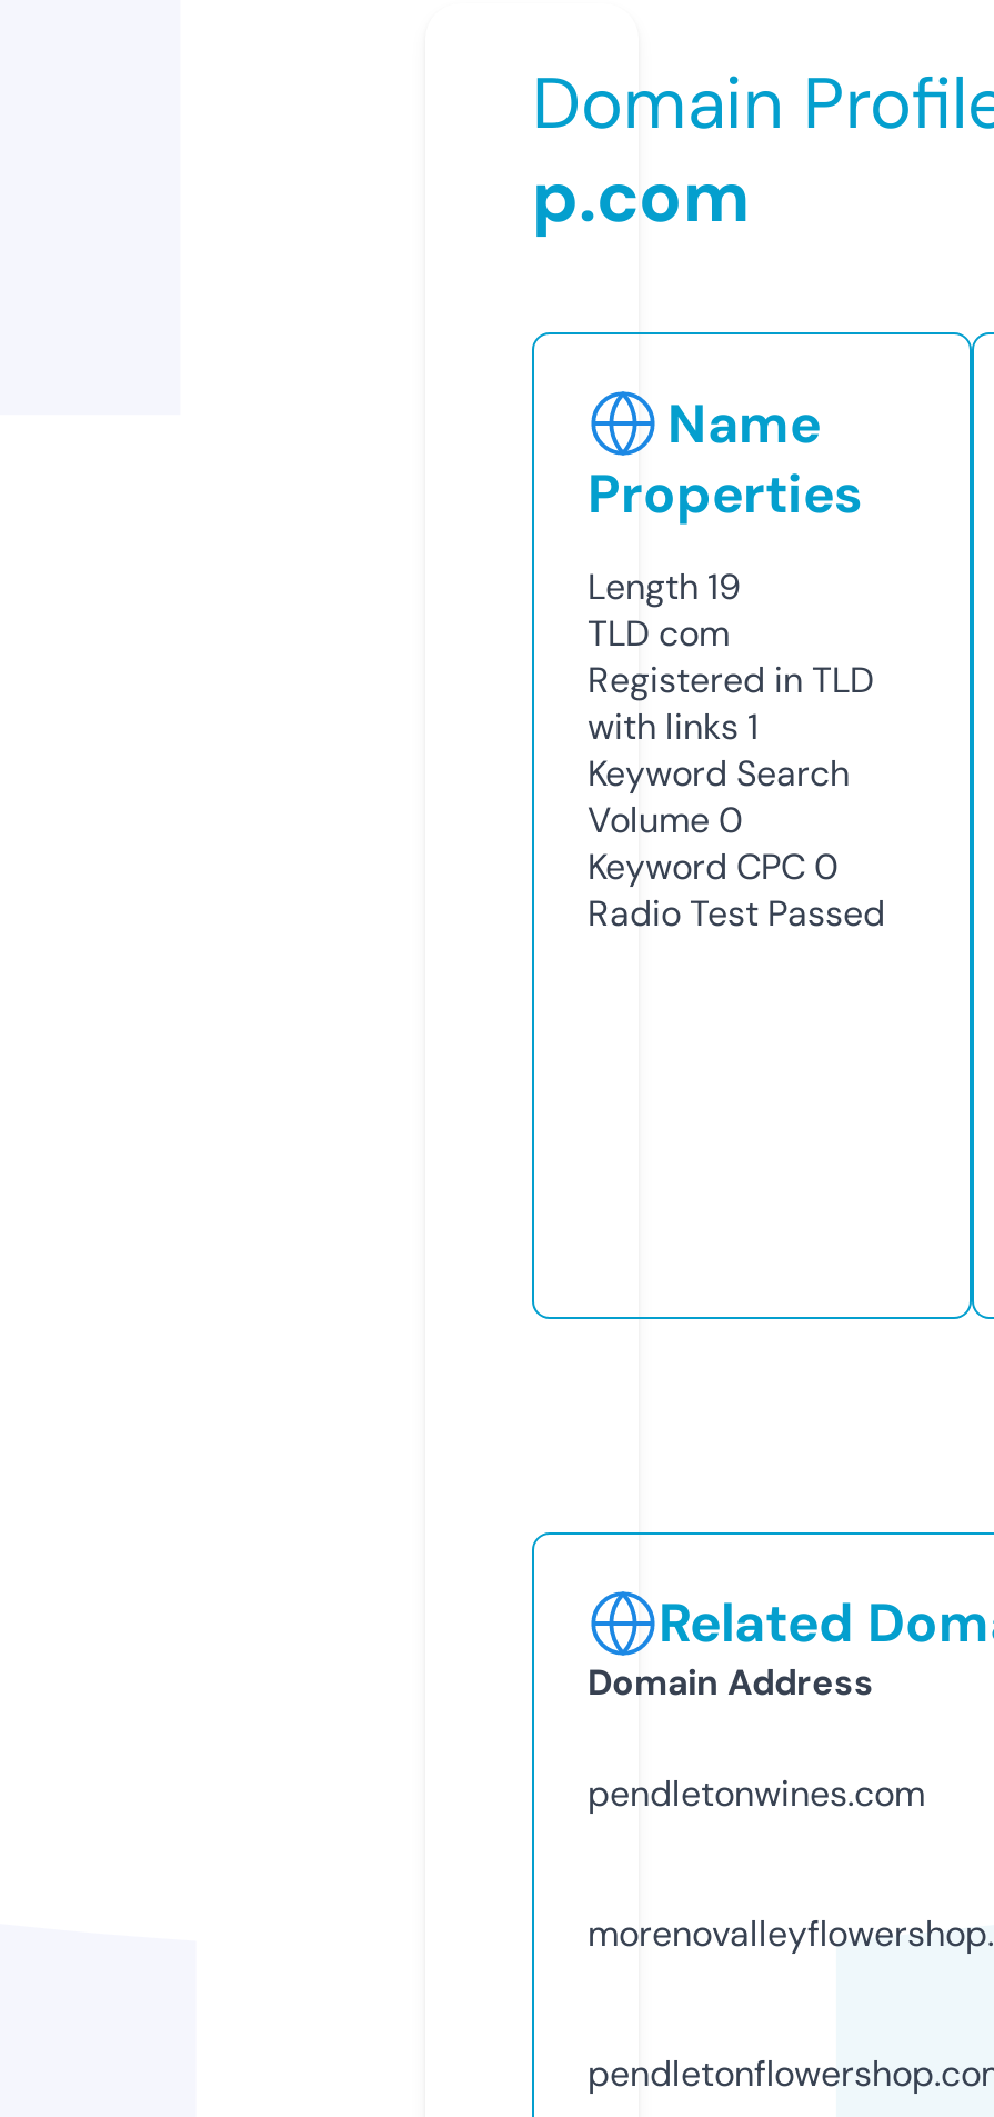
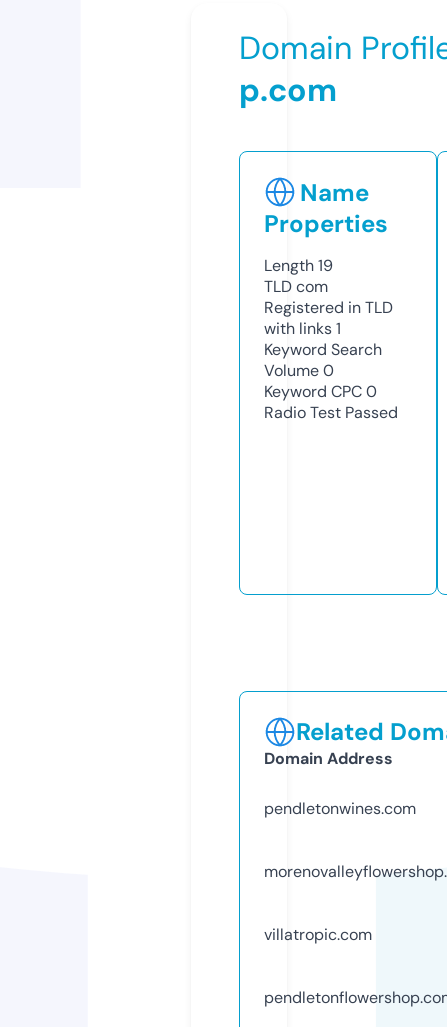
none -> [264,924,372,945] villatropic.com

